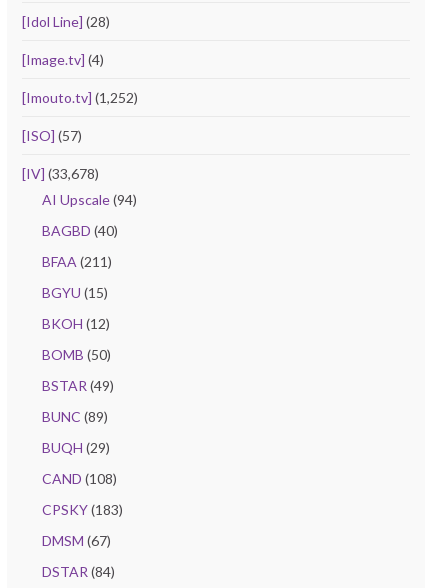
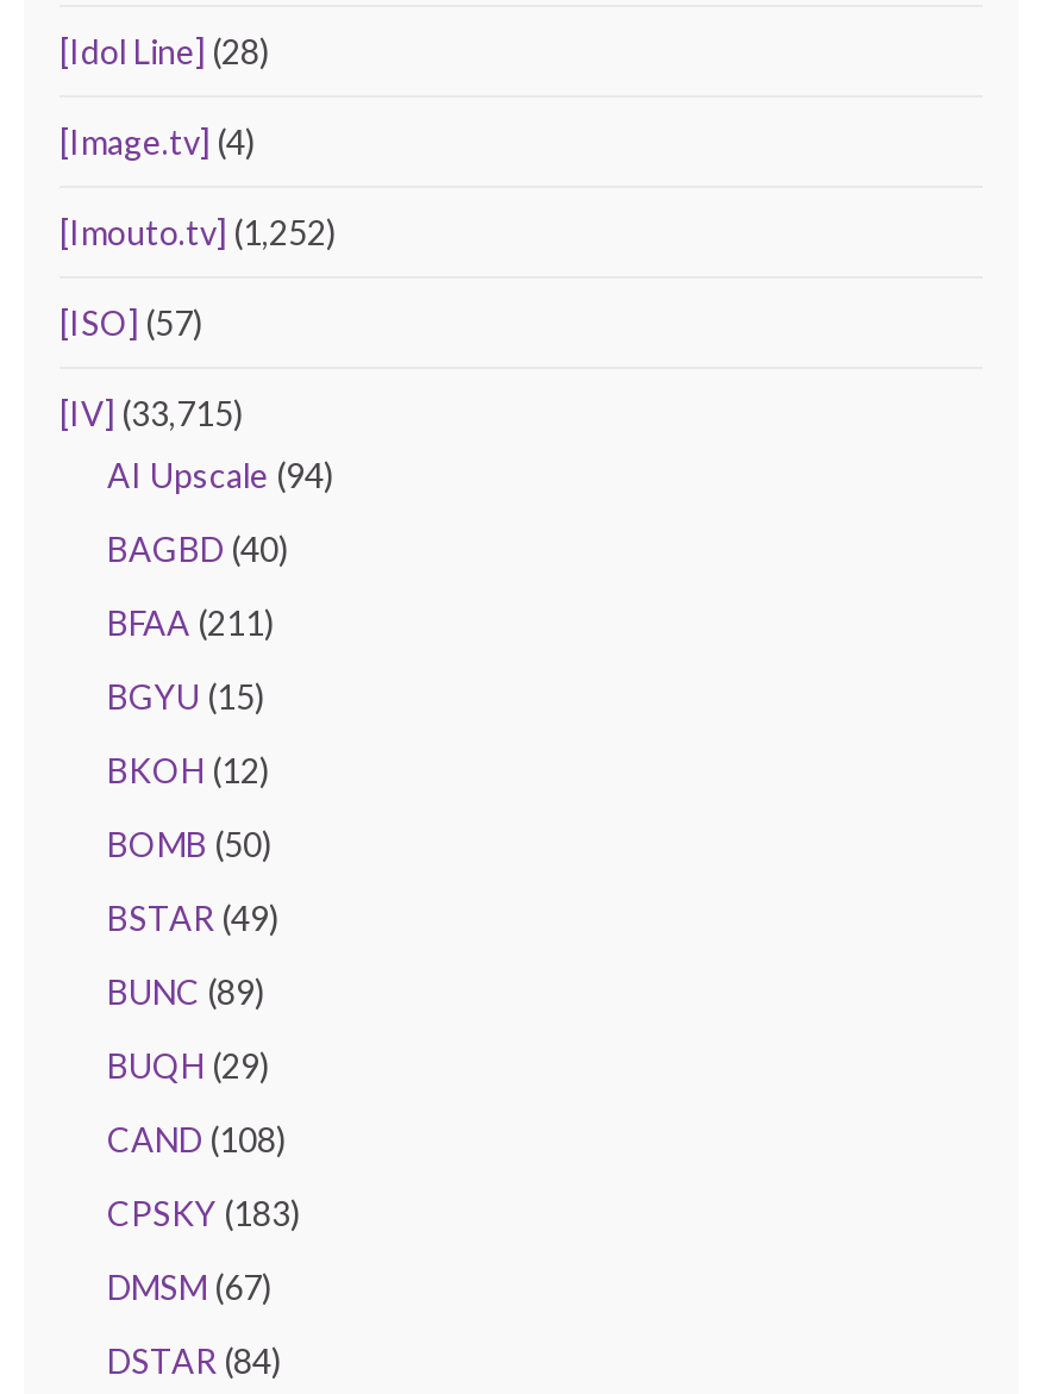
[22,165,99,182] [IV] (33,678) -> [60,394,243,434] [IV] (33,715)

